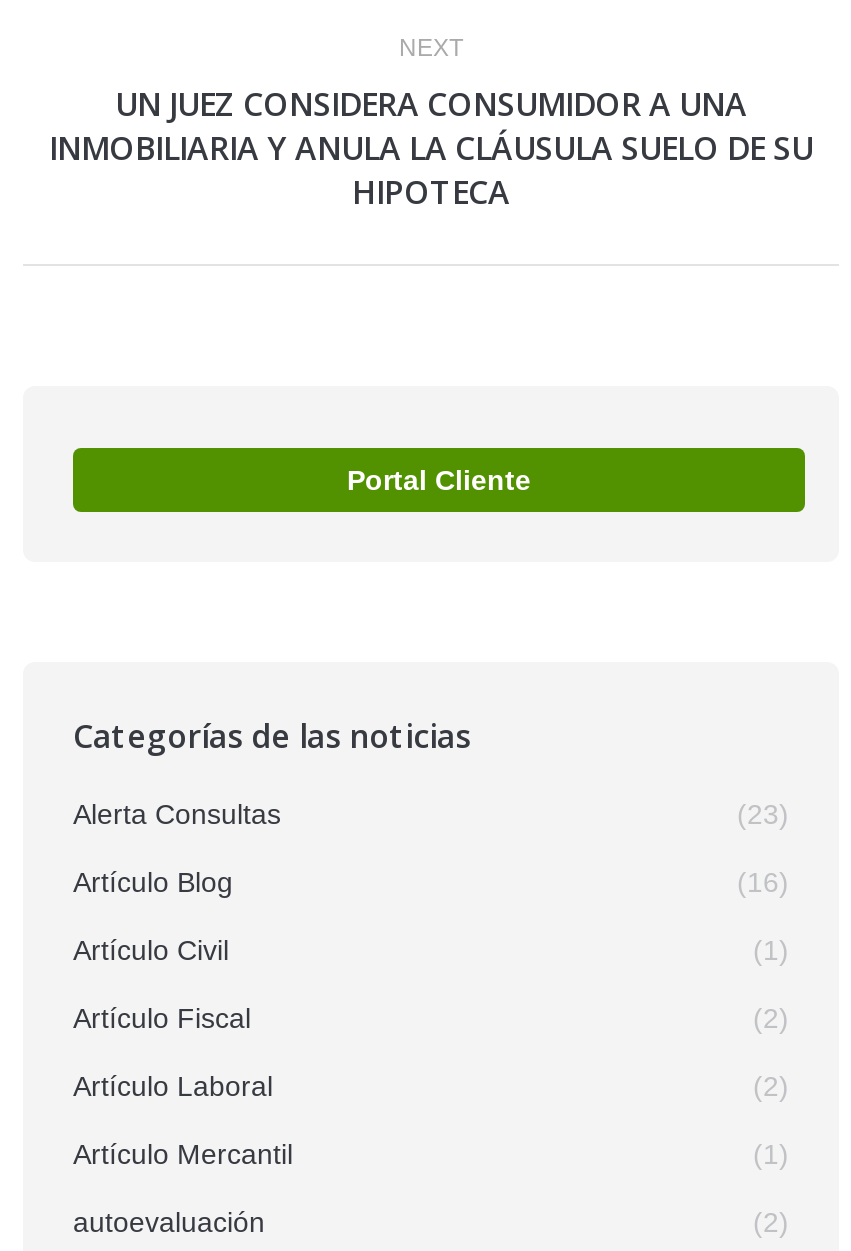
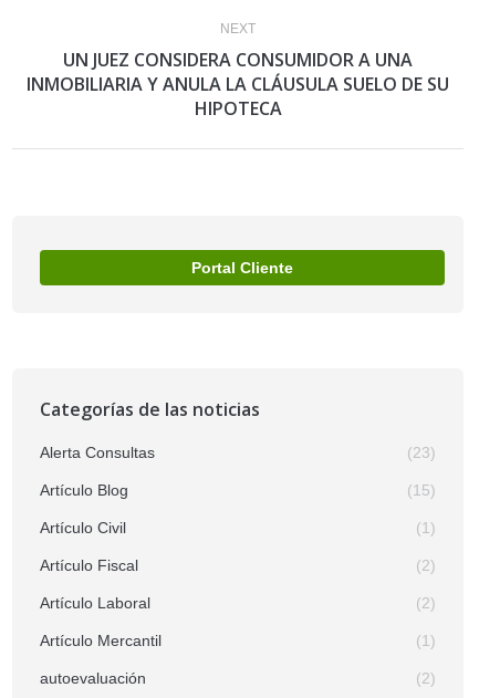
[737,866,789,898] (16) -> [407,481,436,499] (15)

